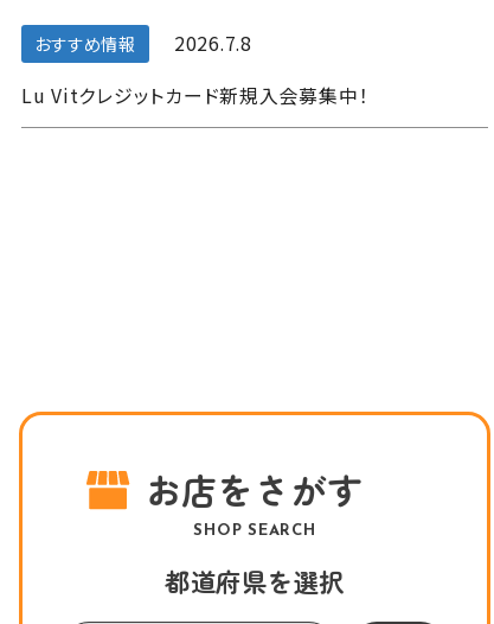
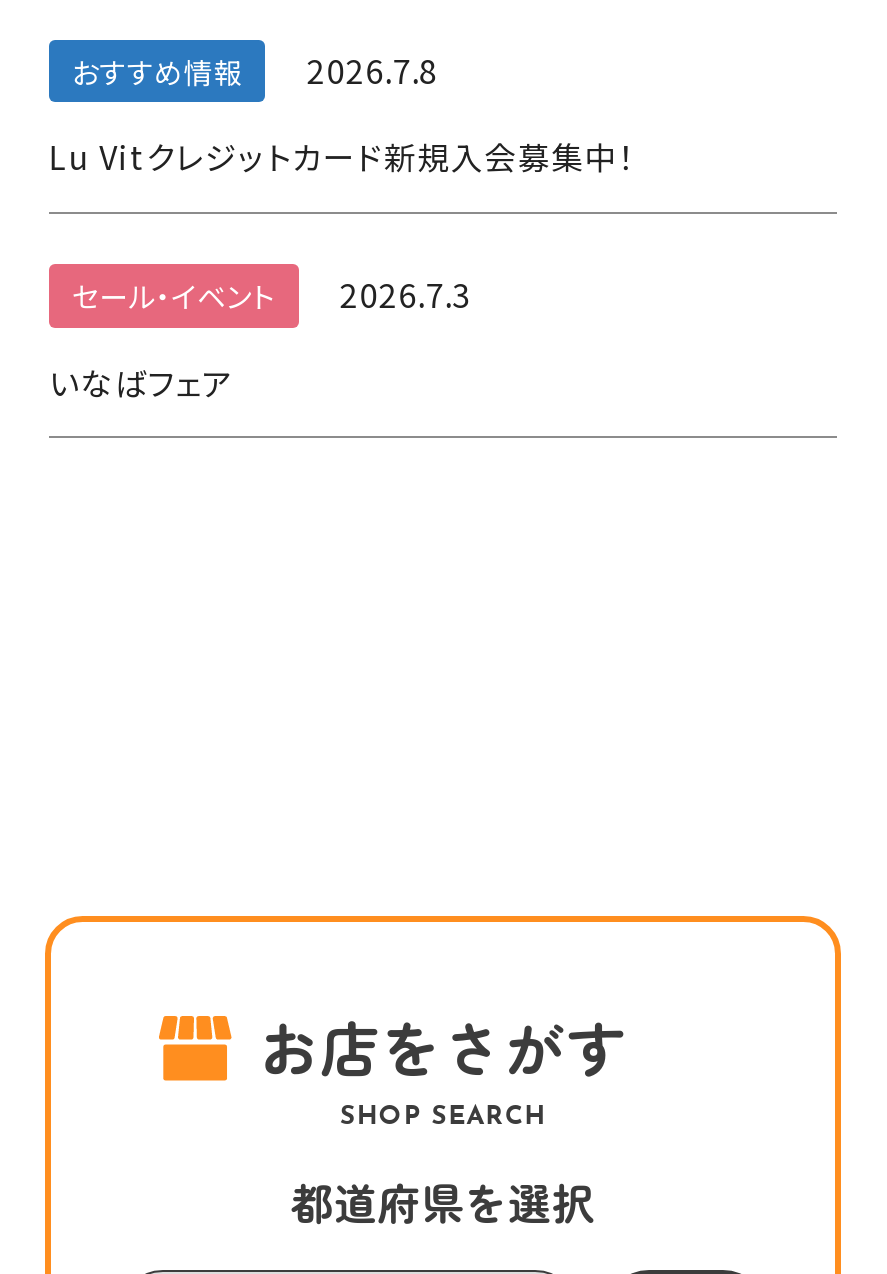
none -> [49,271,472,405] セール・イベント | 2026.7.3 | いなばフェア

